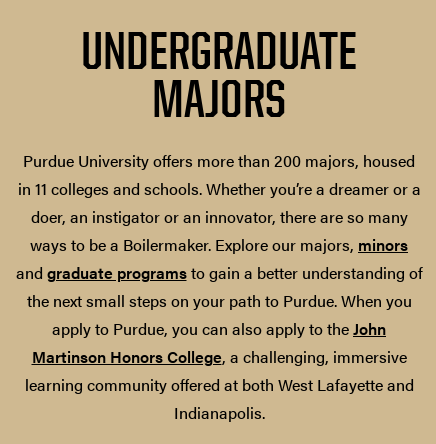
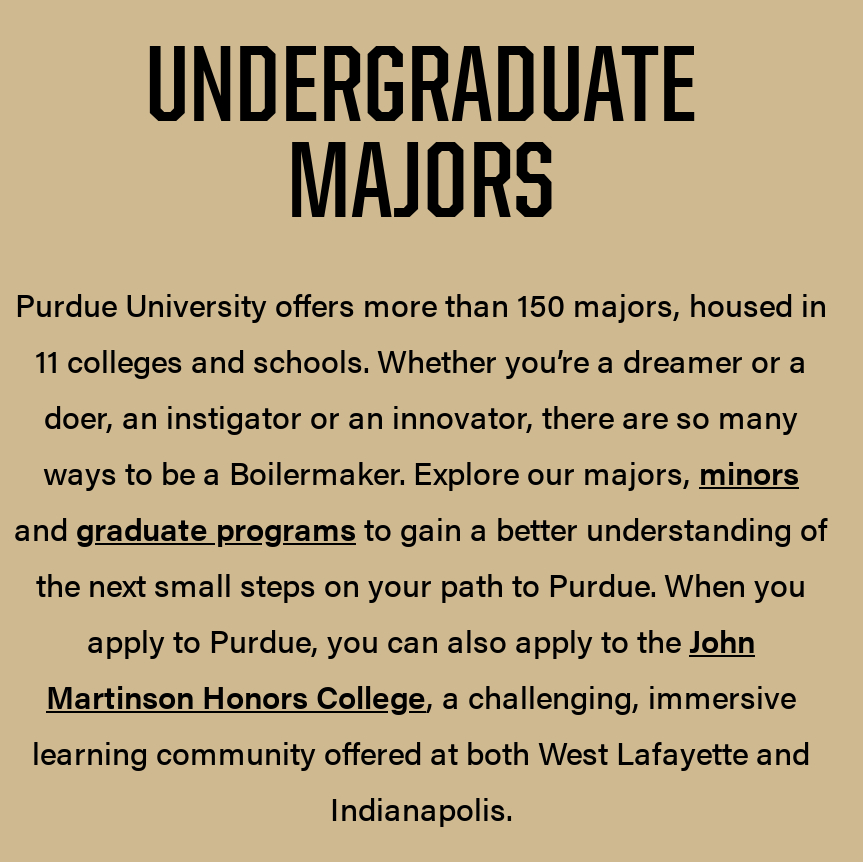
[17,149,420,200] Purdue University offers more than 200 majors, housed | in 11 colleges and schools. Whether you’re a dreamer or a -> [15,281,827,383] Purdue University offers more than 150 majors, housed in | 11 colleges and schools. Whether you’re a dreamer or a

